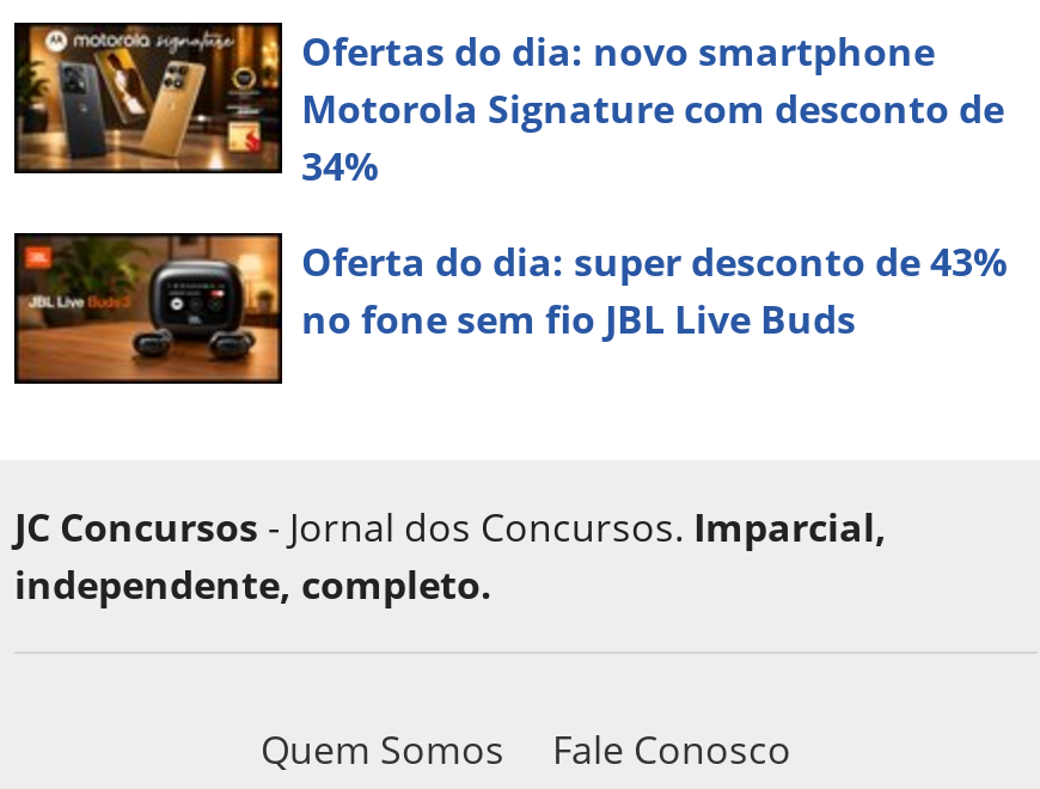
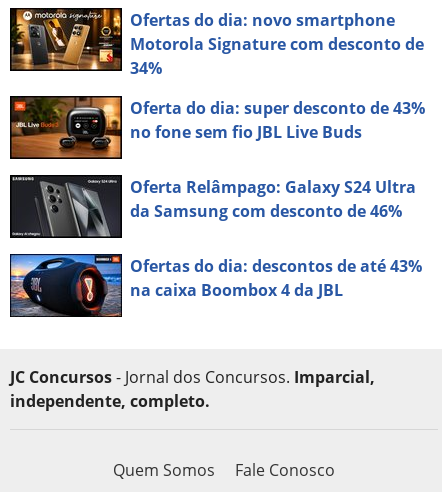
none -> [9,174,422,300] [image] | Oferta Relâmpago: Galaxy S24 Ultra | da Samsung com desconto de 46% | Ofertas do dia: descontos de até 43% | na caixa Boombox 4 da JBL
none -> [10,254,121,317] [image]

